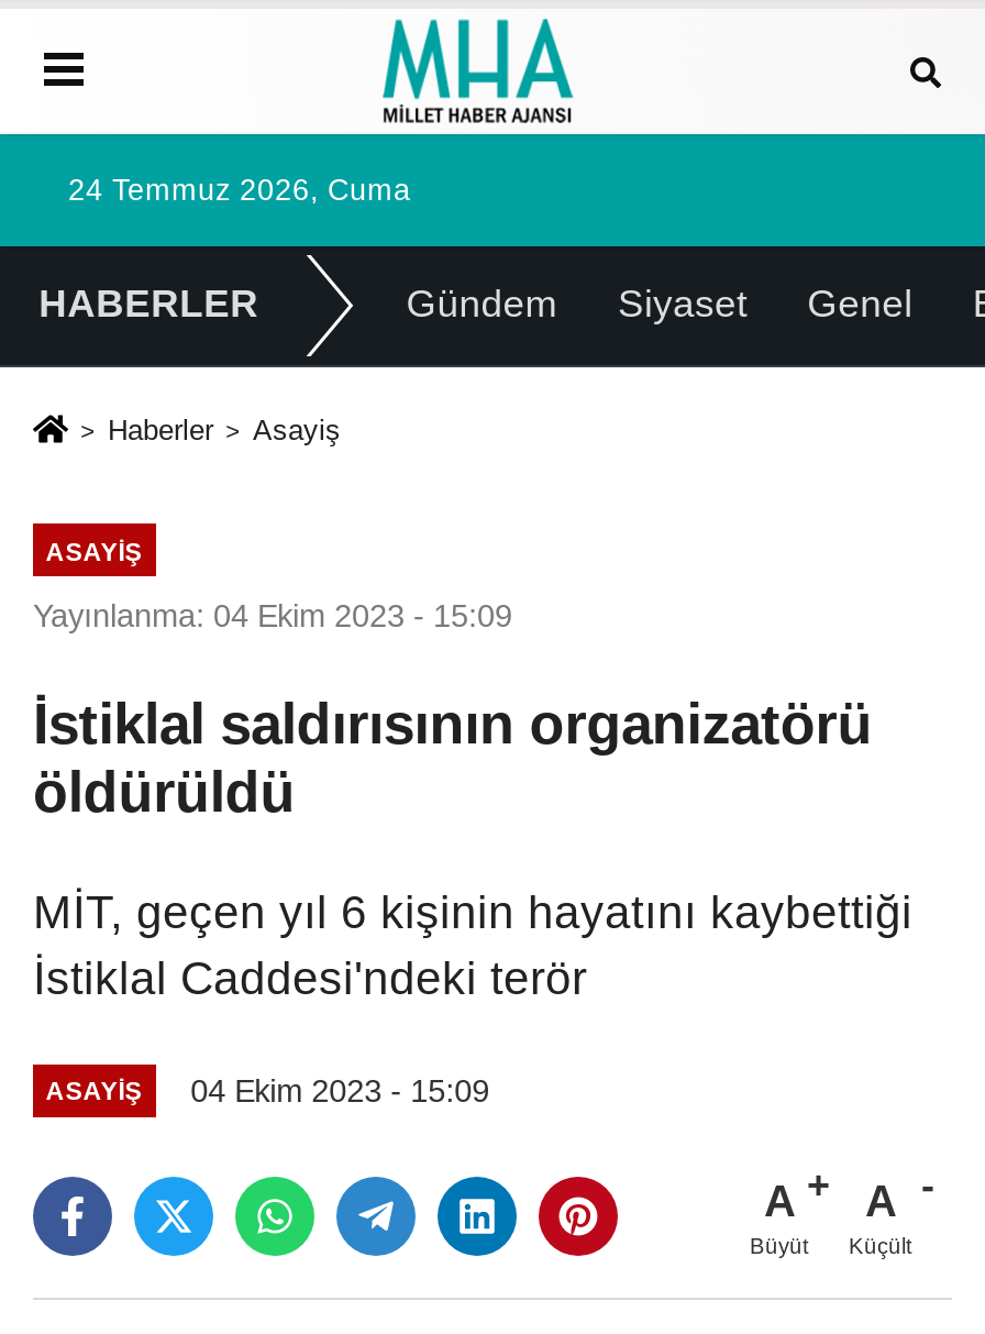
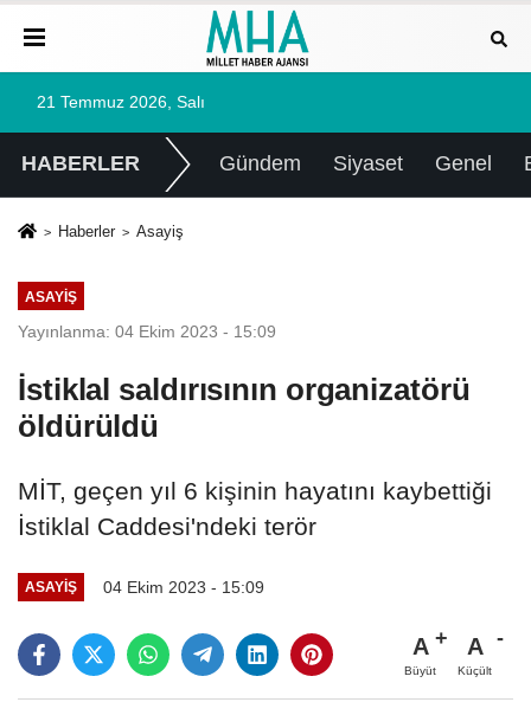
[68,174,411,207] 24 Temmuz 2026, Cuma -> [37,94,205,111] 21 Temmuz 2026, Salı

